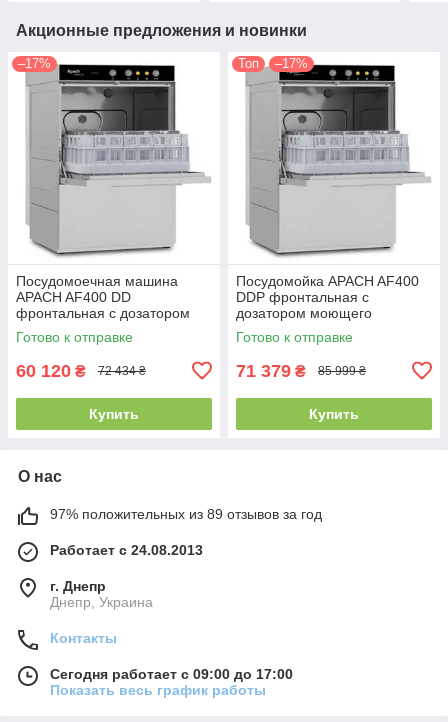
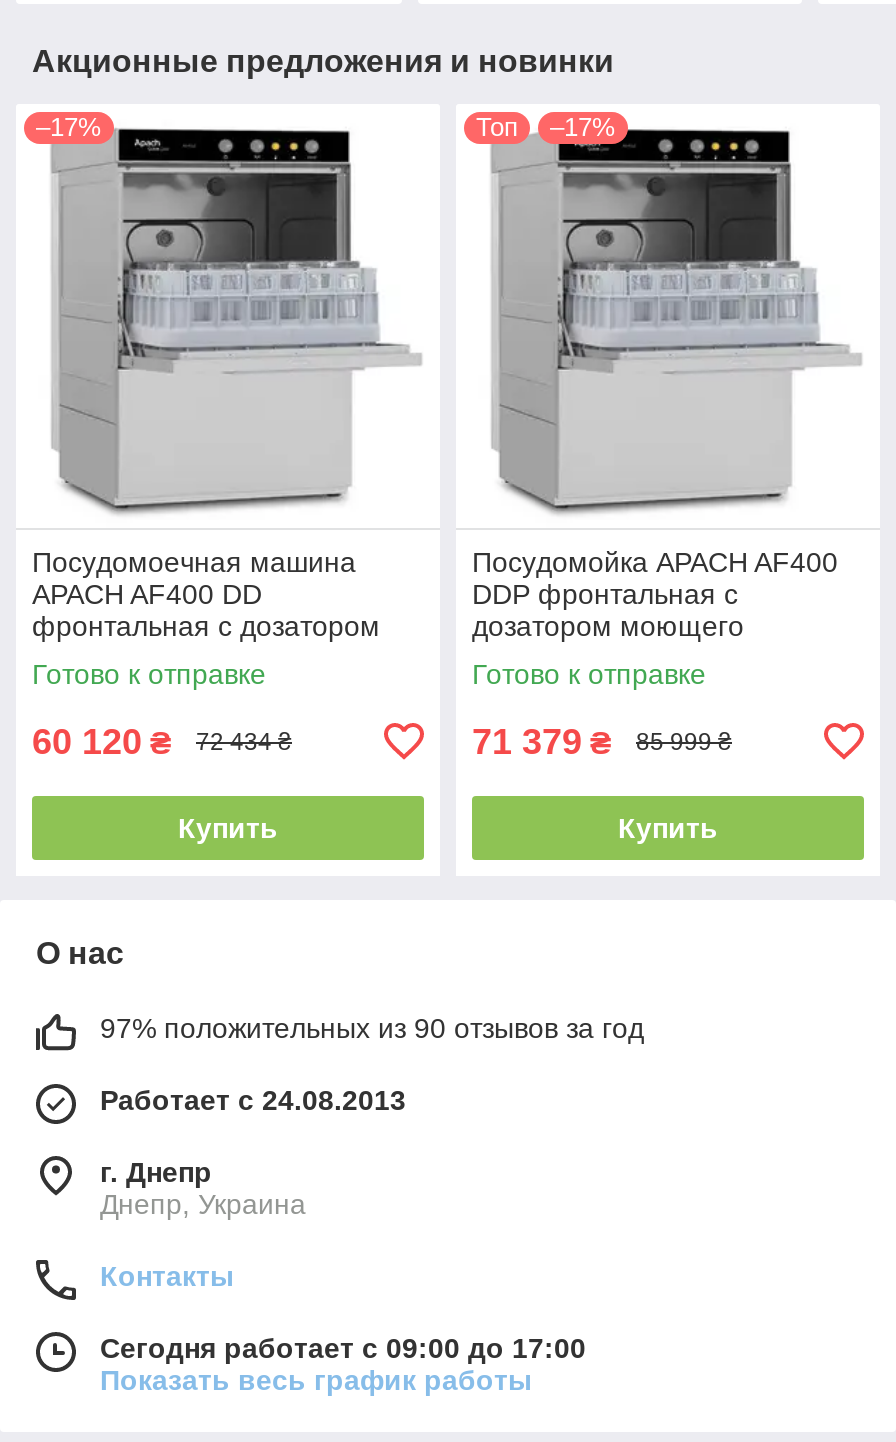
[50,506,322,522] 97% положительных из 89 отзывов за год -> [100,1012,644,1044] 97% положительных из 90 отзывов за год

